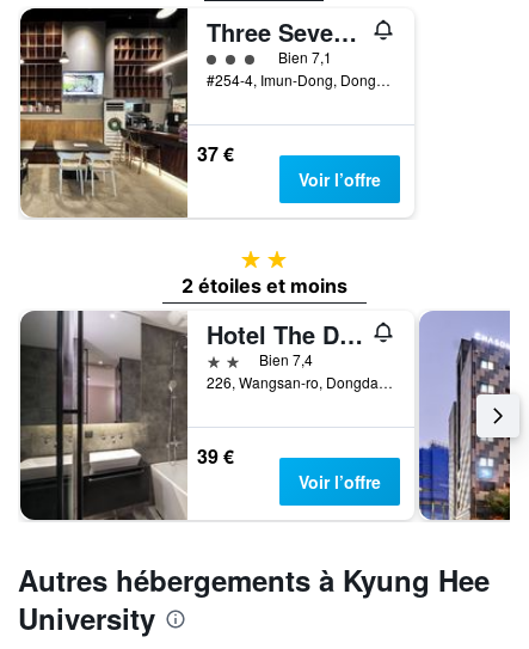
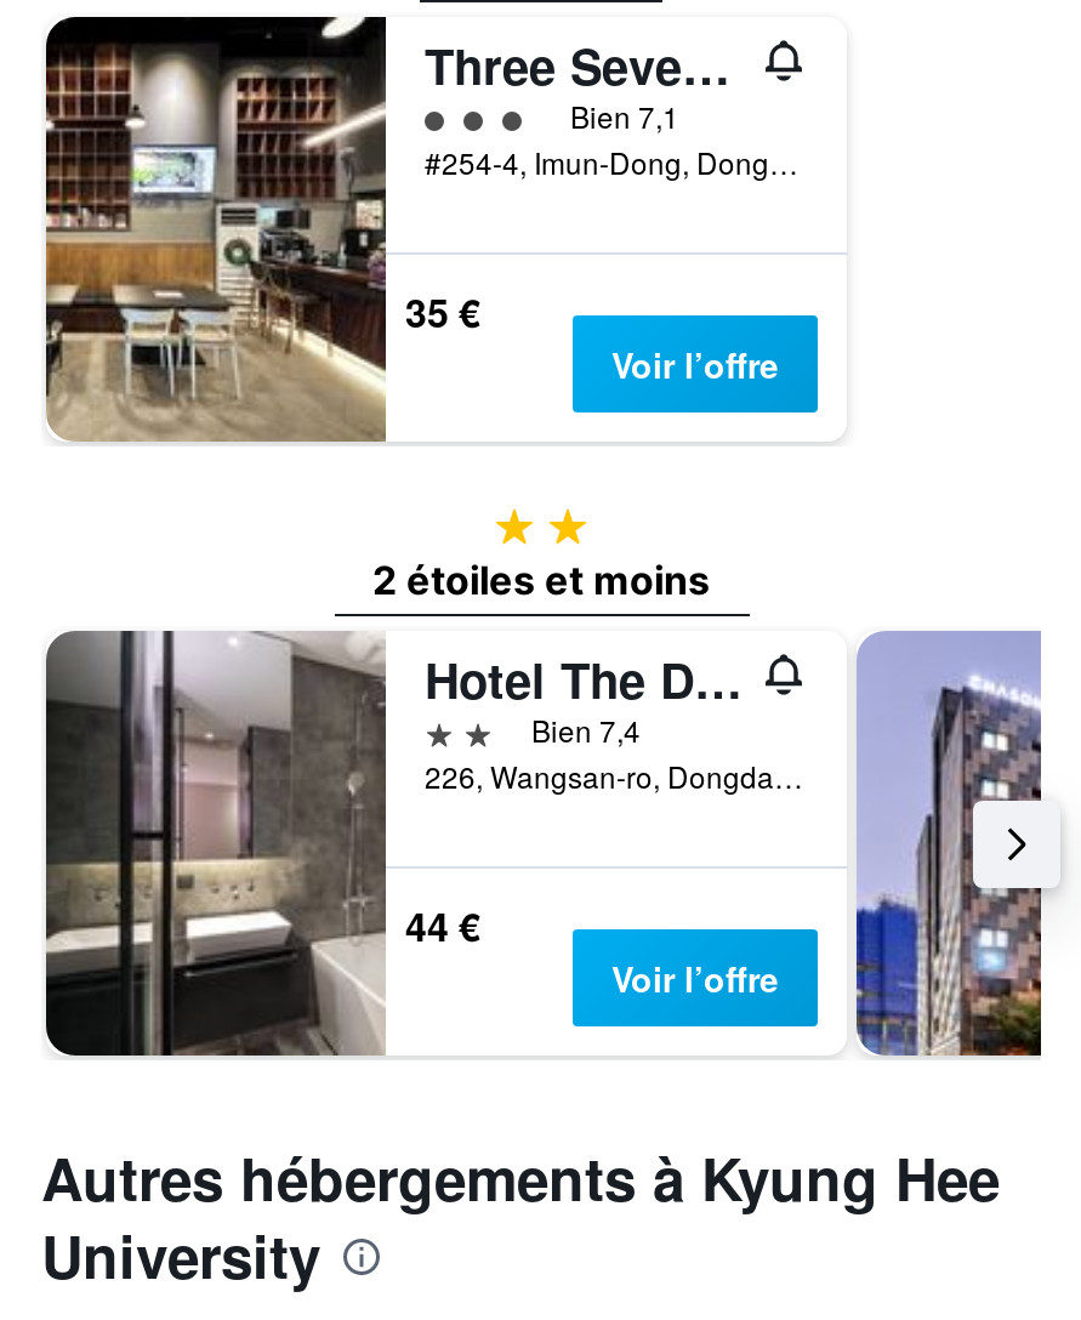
[197,139,234,167] 37 € -> [405,283,480,338] 35 €
[197,442,234,469] 39 € -> [405,897,480,952] 44 €

